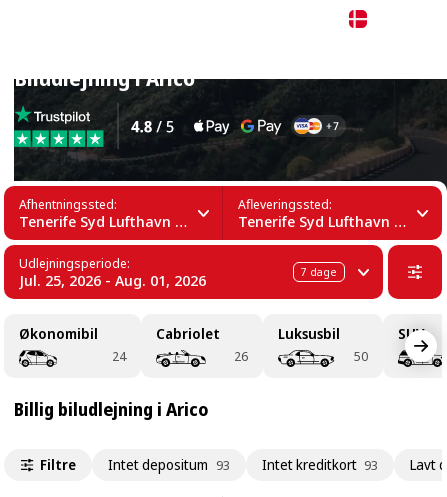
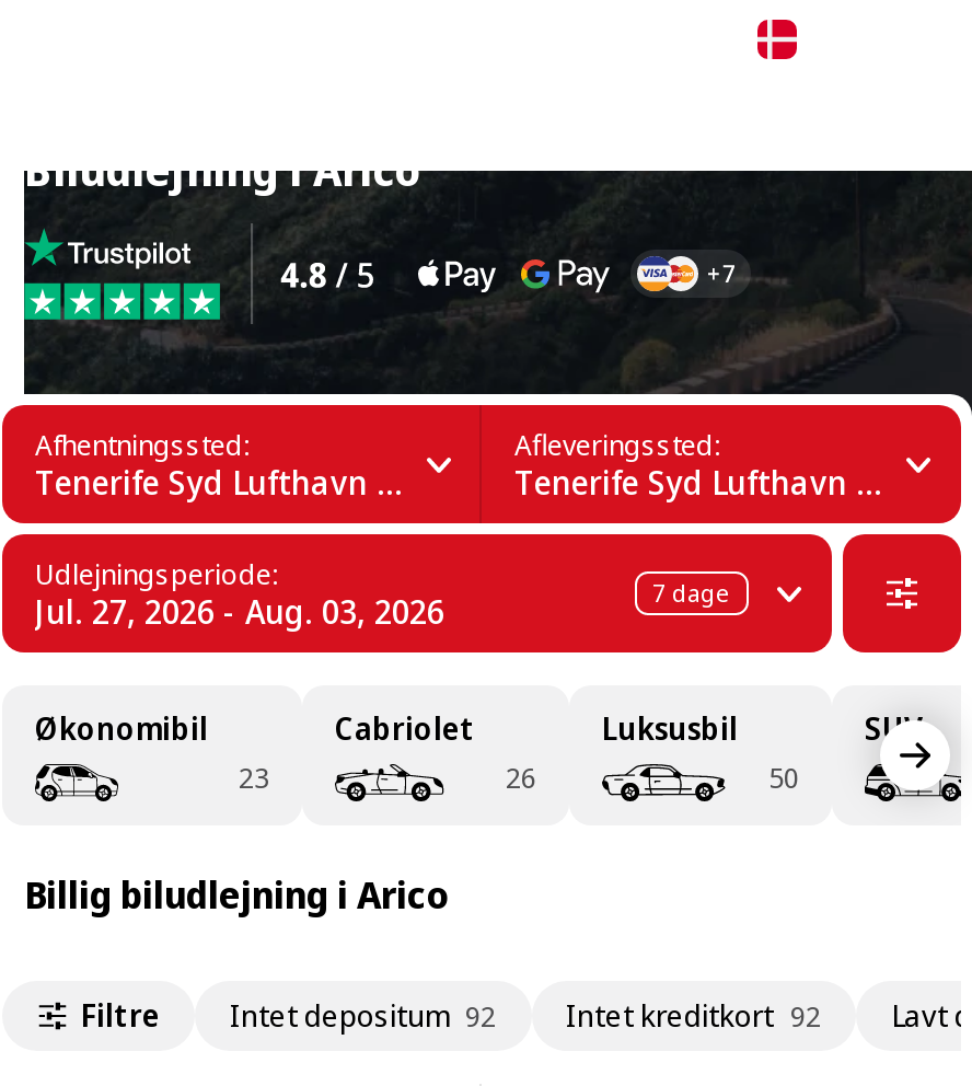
[19,269,206,289] Jul. 25, 2026 - Aug. 01, 2026 -> [35,588,444,632] Jul. 27, 2026 - Aug. 03, 2026
[112,347,126,365] 24 -> [239,758,269,797] 23
[108,455,229,474] Intet depositum 93 -> [230,994,496,1036] Intet depositum 92
[261,455,378,474] Intet kreditkort 93 -> [566,994,821,1036] Intet kreditkort 92

